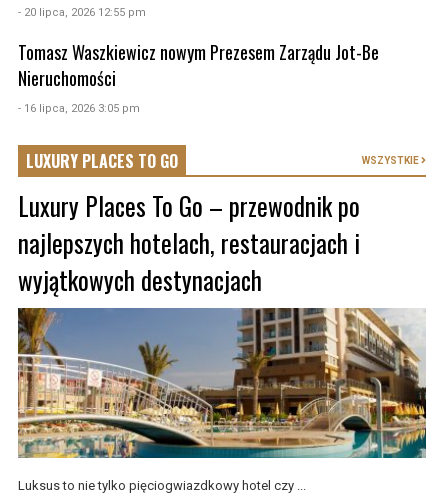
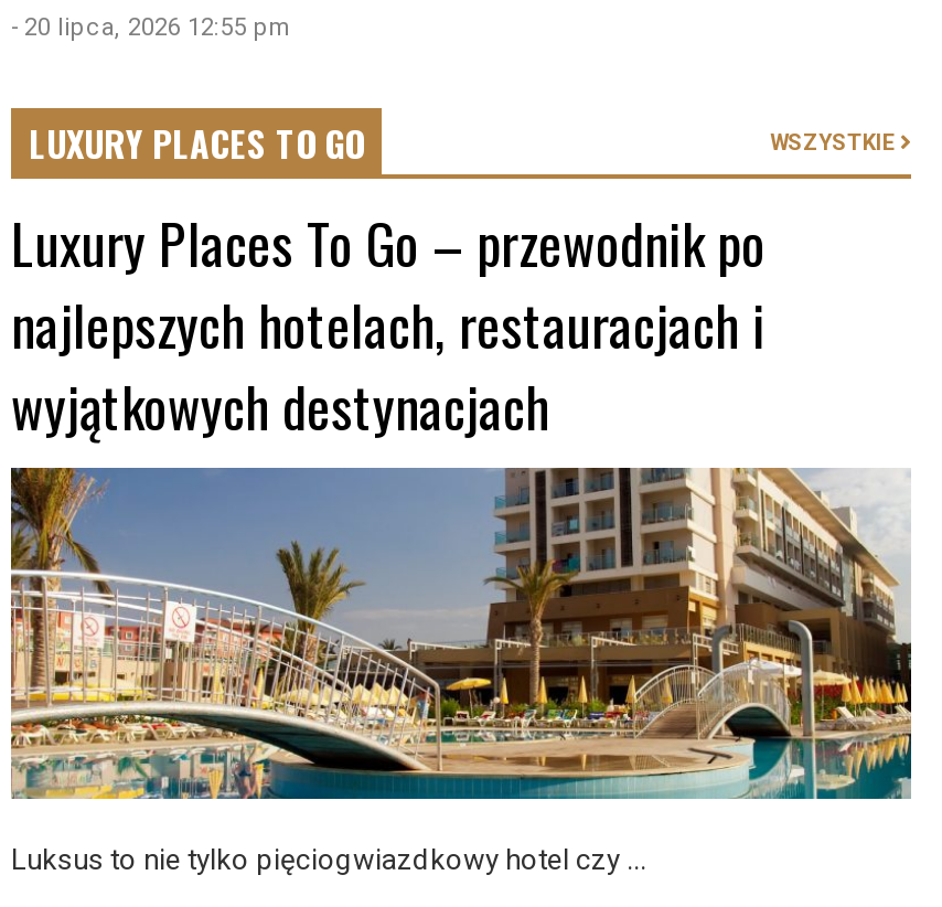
[18,39,379,115] Tomasz Waszkiewicz nowym Prezesem Zarządu Jot-Be | Nieruchomości | - 16 lipca, 2026 3:05 pm -> none

